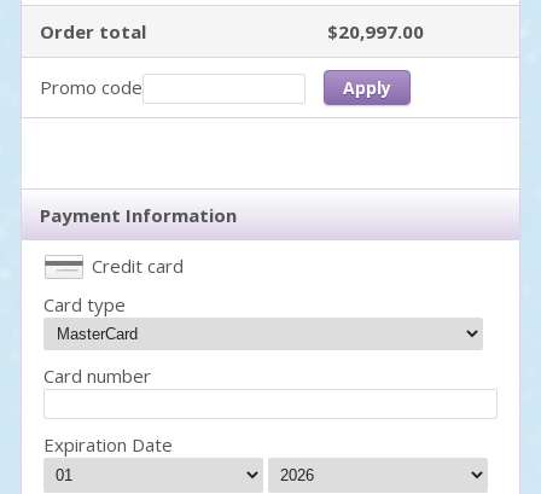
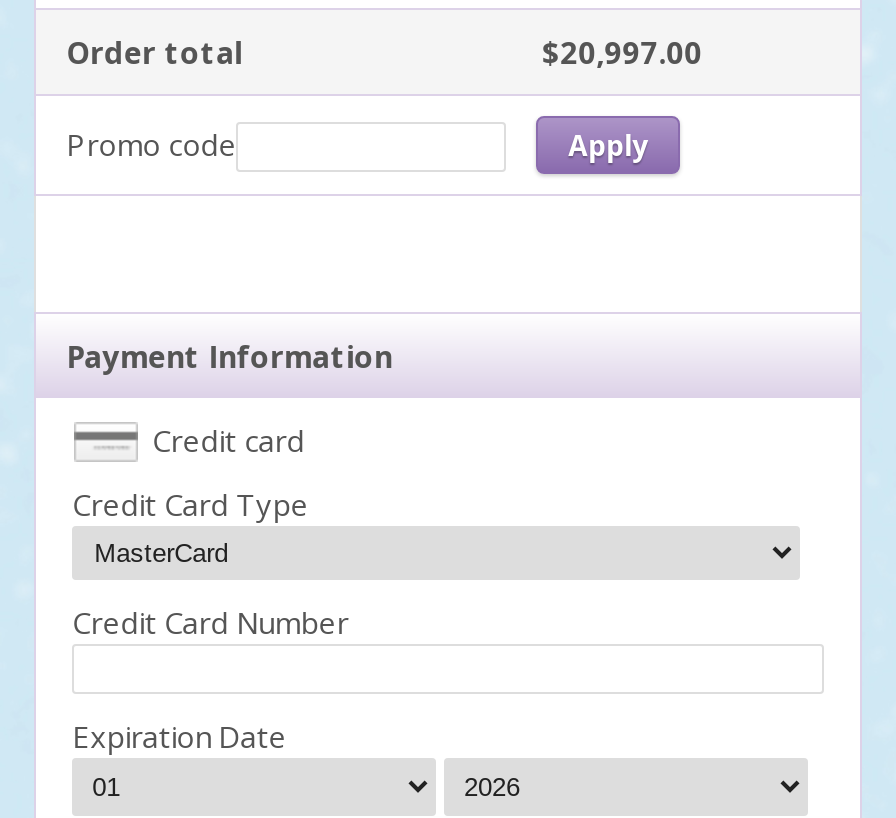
[44,292,126,316] Card type -> [72,484,308,524] Credit Card Type
[44,364,151,388] Card number -> [72,602,348,642] Credit Card Number

